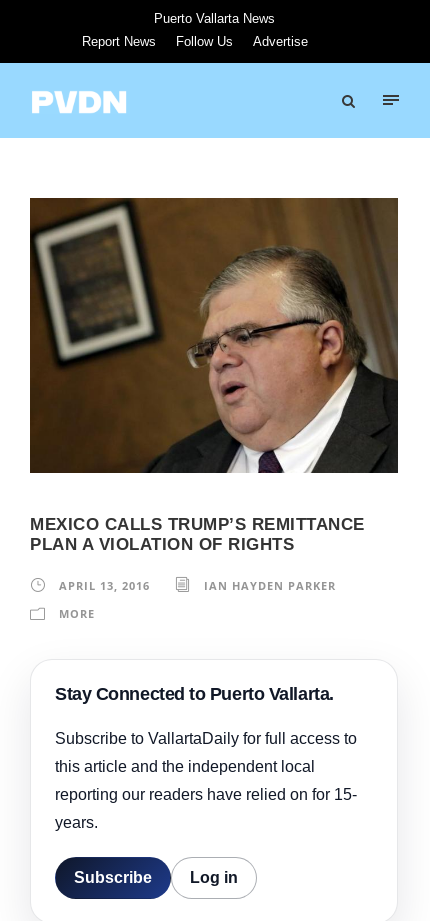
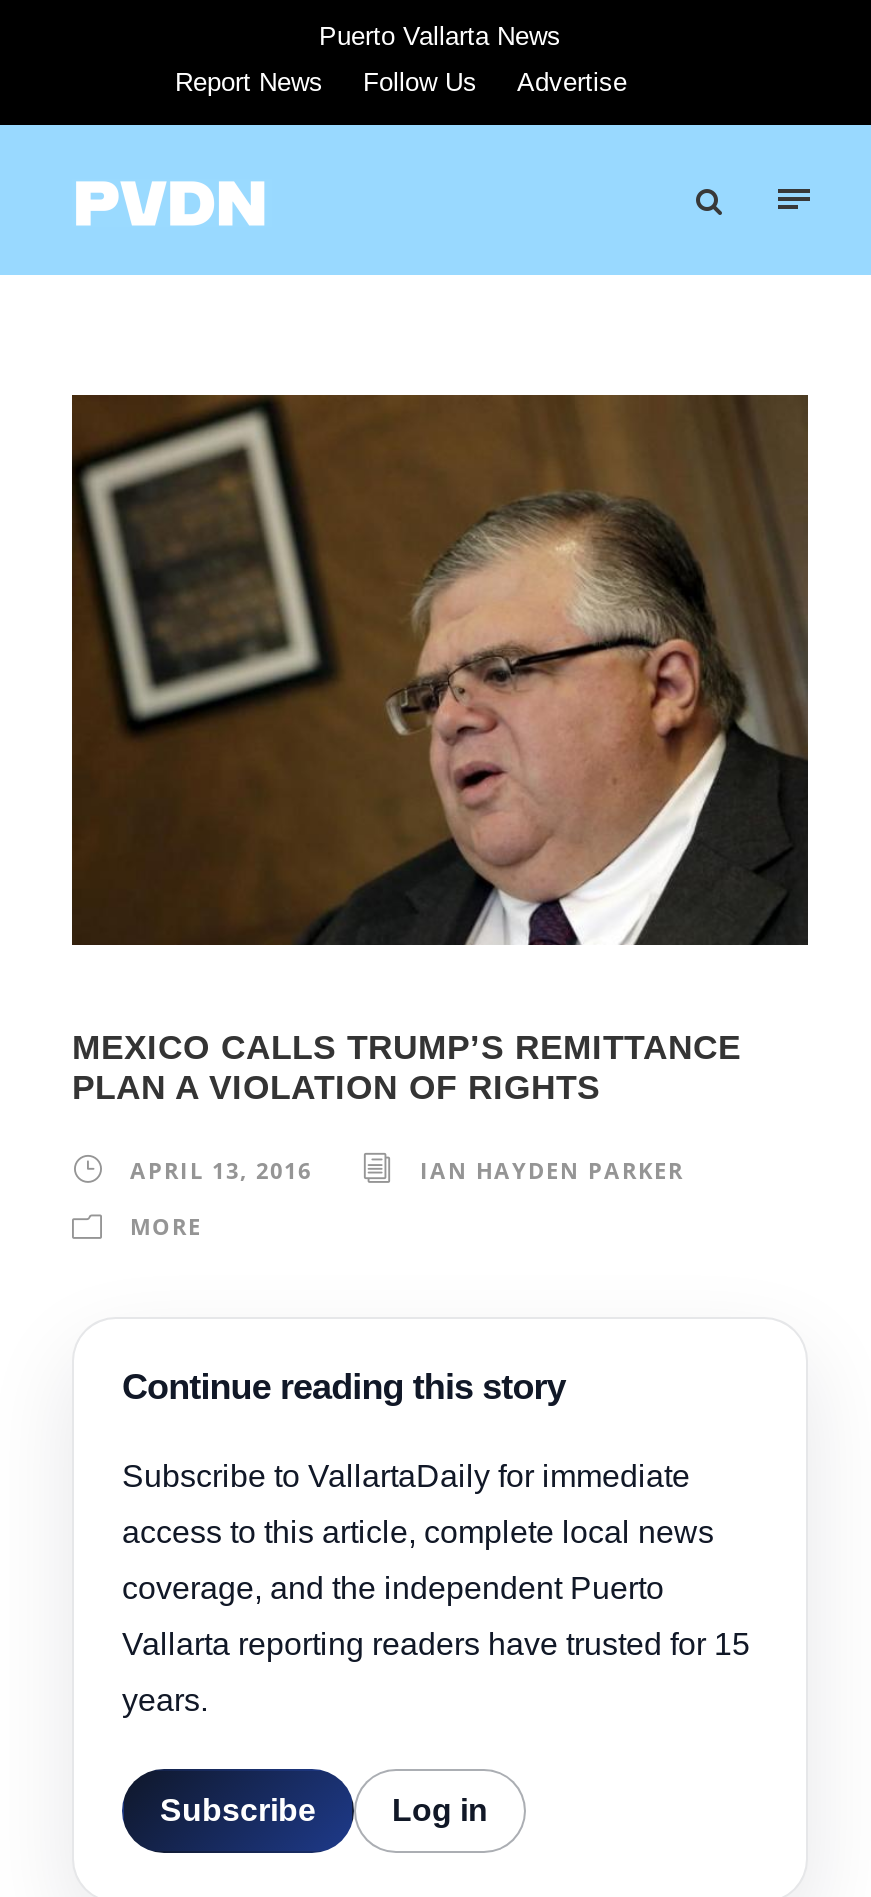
[55,684,357,803] Stay Connected to Puerto Vallarta. | Subscribe to VallartaDaily for full access to | this article and the independent local | reporting our readers have relied on for 15- -> [122,1367,750,1661] Continue reading this story | Subscribe to VallartaDaily for immediate | access to this article, complete local news | coverage, and the independent Puerto | Vallarta reporting readers have trusted for 15

